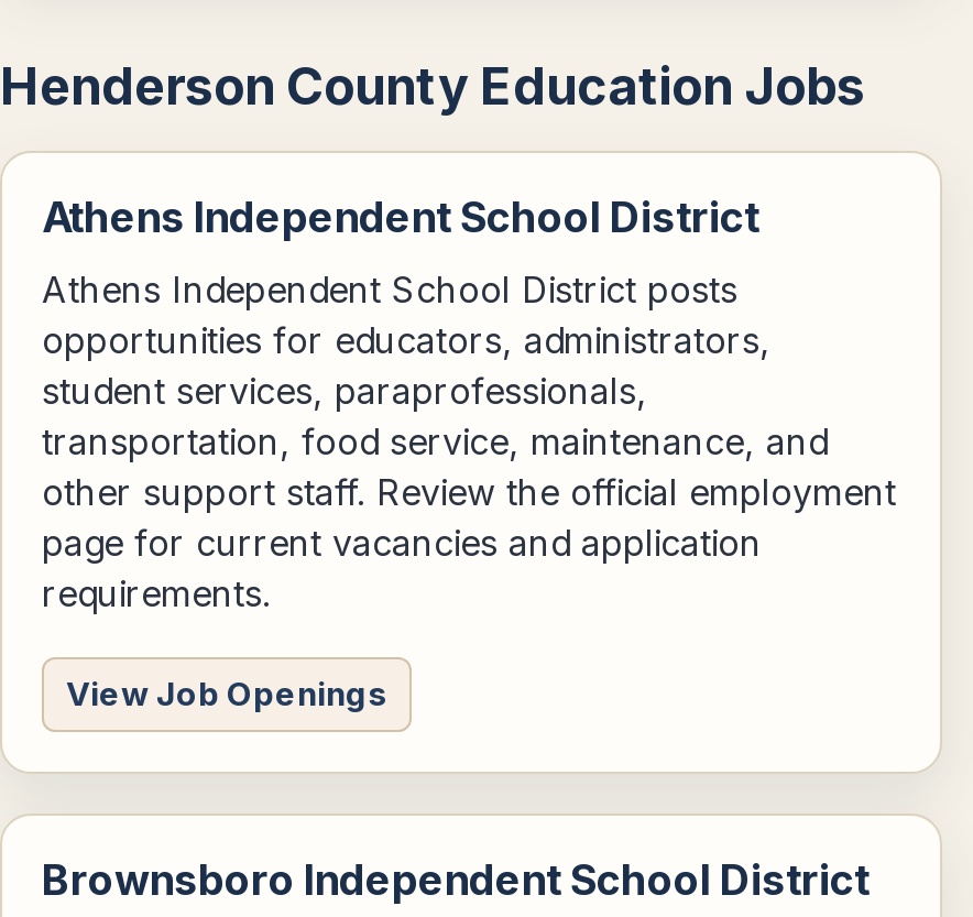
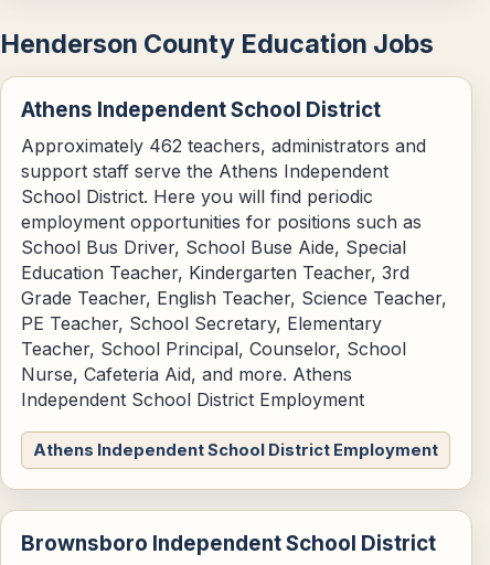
[42,268,896,615] Athens Independent School District posts | opportunities for educators, administrators, | student services, paraprofessionals, | transportation, food service, maintenance, and | other support staff. Review the official employment | page for current vacancies and application | requirements. -> [21,135,447,411] Approximately 462 teachers, administrators and | support staff serve the Athens Independent | School District. Here you will find periodic | employment opportunities for positions such as | School Bus Driver, School Buse Aide, Special | Education Teacher, Kindergarten Teacher, 3rd | Grade Teacher, English Teacher, Science Teacher, | PE Teacher, School Secretary, Elementary | Teacher, School Principal, Counselor, School | Nurse, Cafeteria Aid, and more. Athens | Independent School District Employment
[66,675,387,714] View Job Openings -> [33,440,438,460] Athens Independent School District Employment

